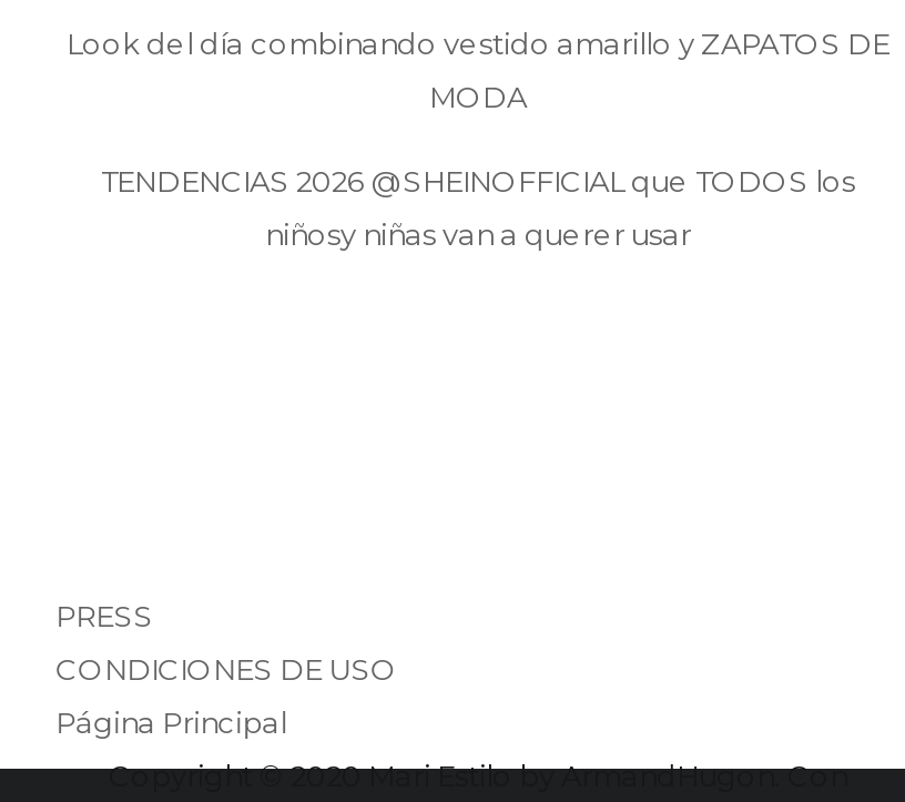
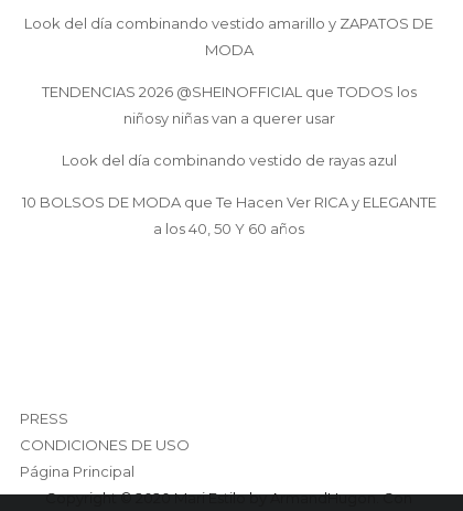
none -> [22,151,437,237] Look del día combinando vestido de rayas azul | 10 BOLSOS DE MODA que Te Hacen Ver RICA y ELEGANTE | a los 40, 50 Y 60 años

